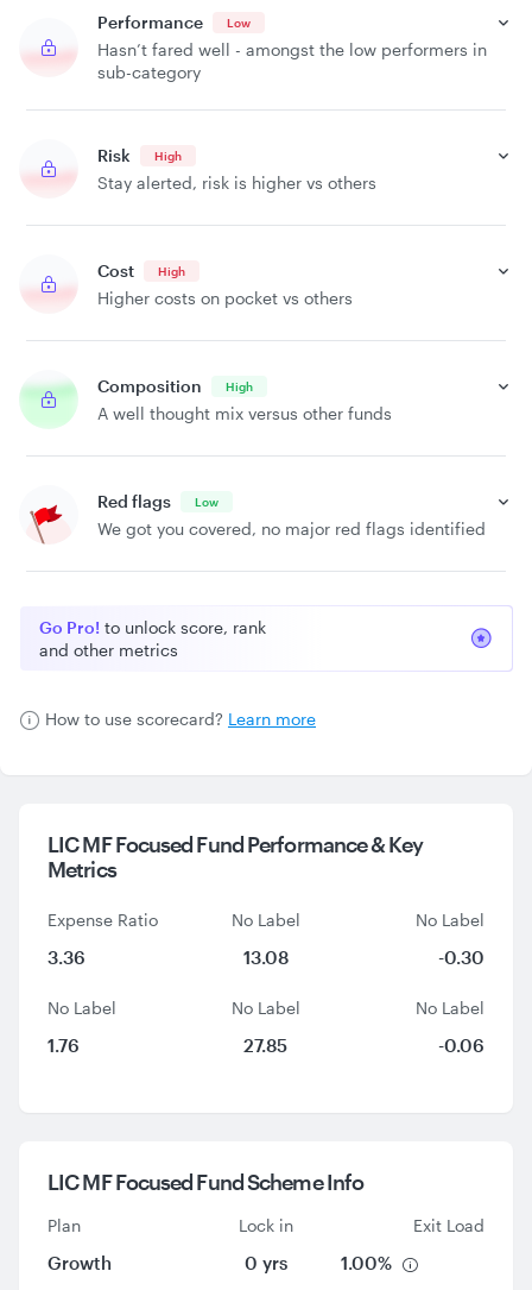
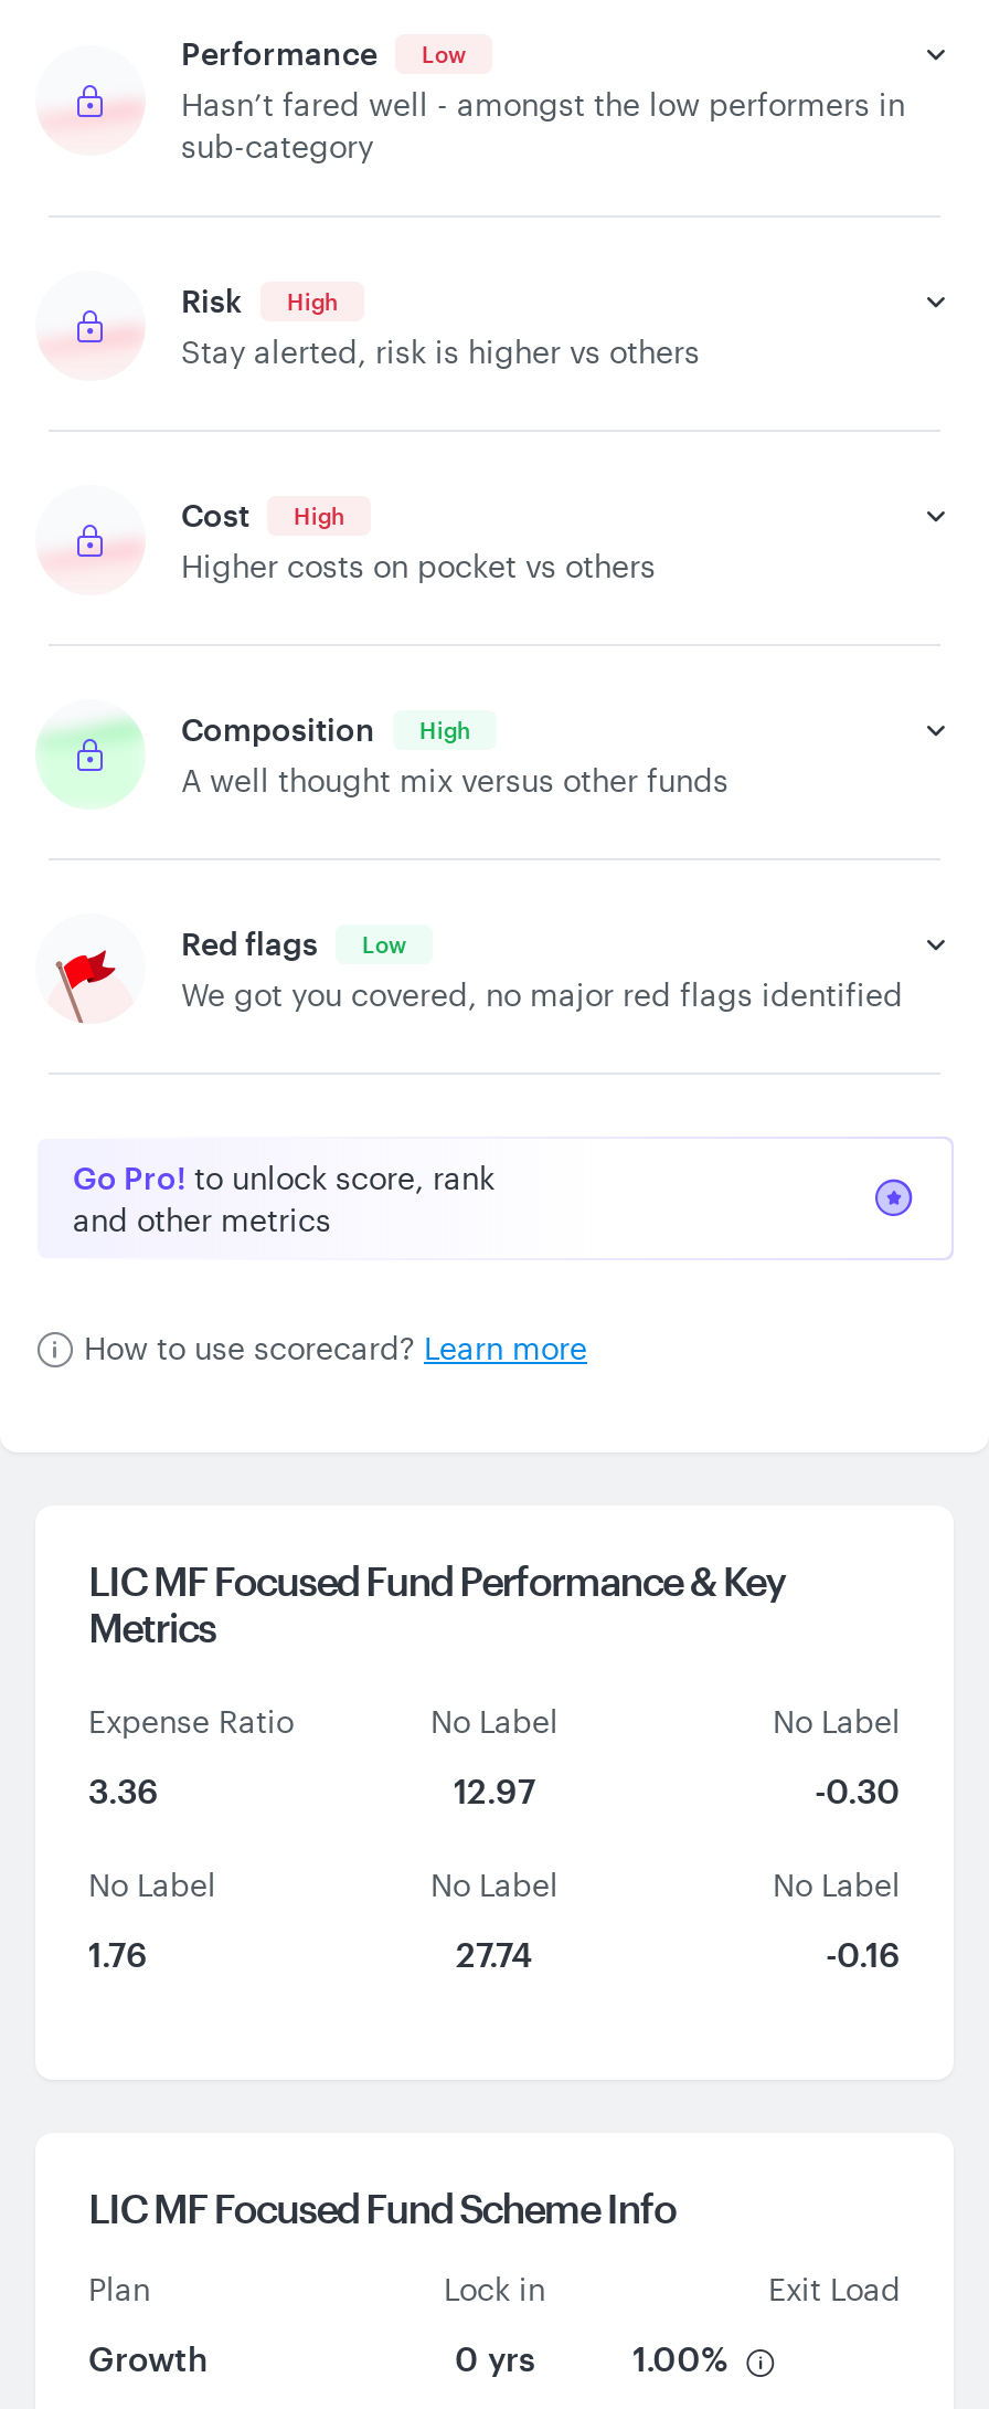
[243,946,289,968] 13.08 -> [454,1771,535,1810] 12.97
[244,1034,288,1056] 27.85 -> [456,1934,533,1974] 27.74
[438,1034,484,1056] -0.06 -> [826,1934,901,1974] -0.16

